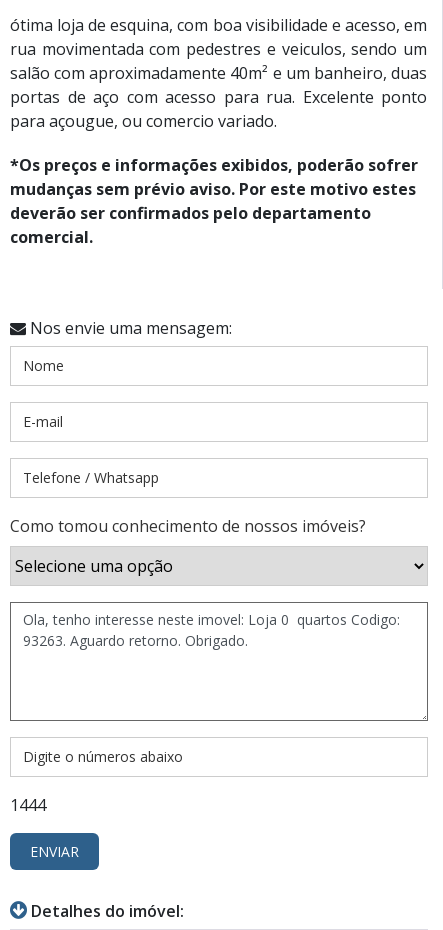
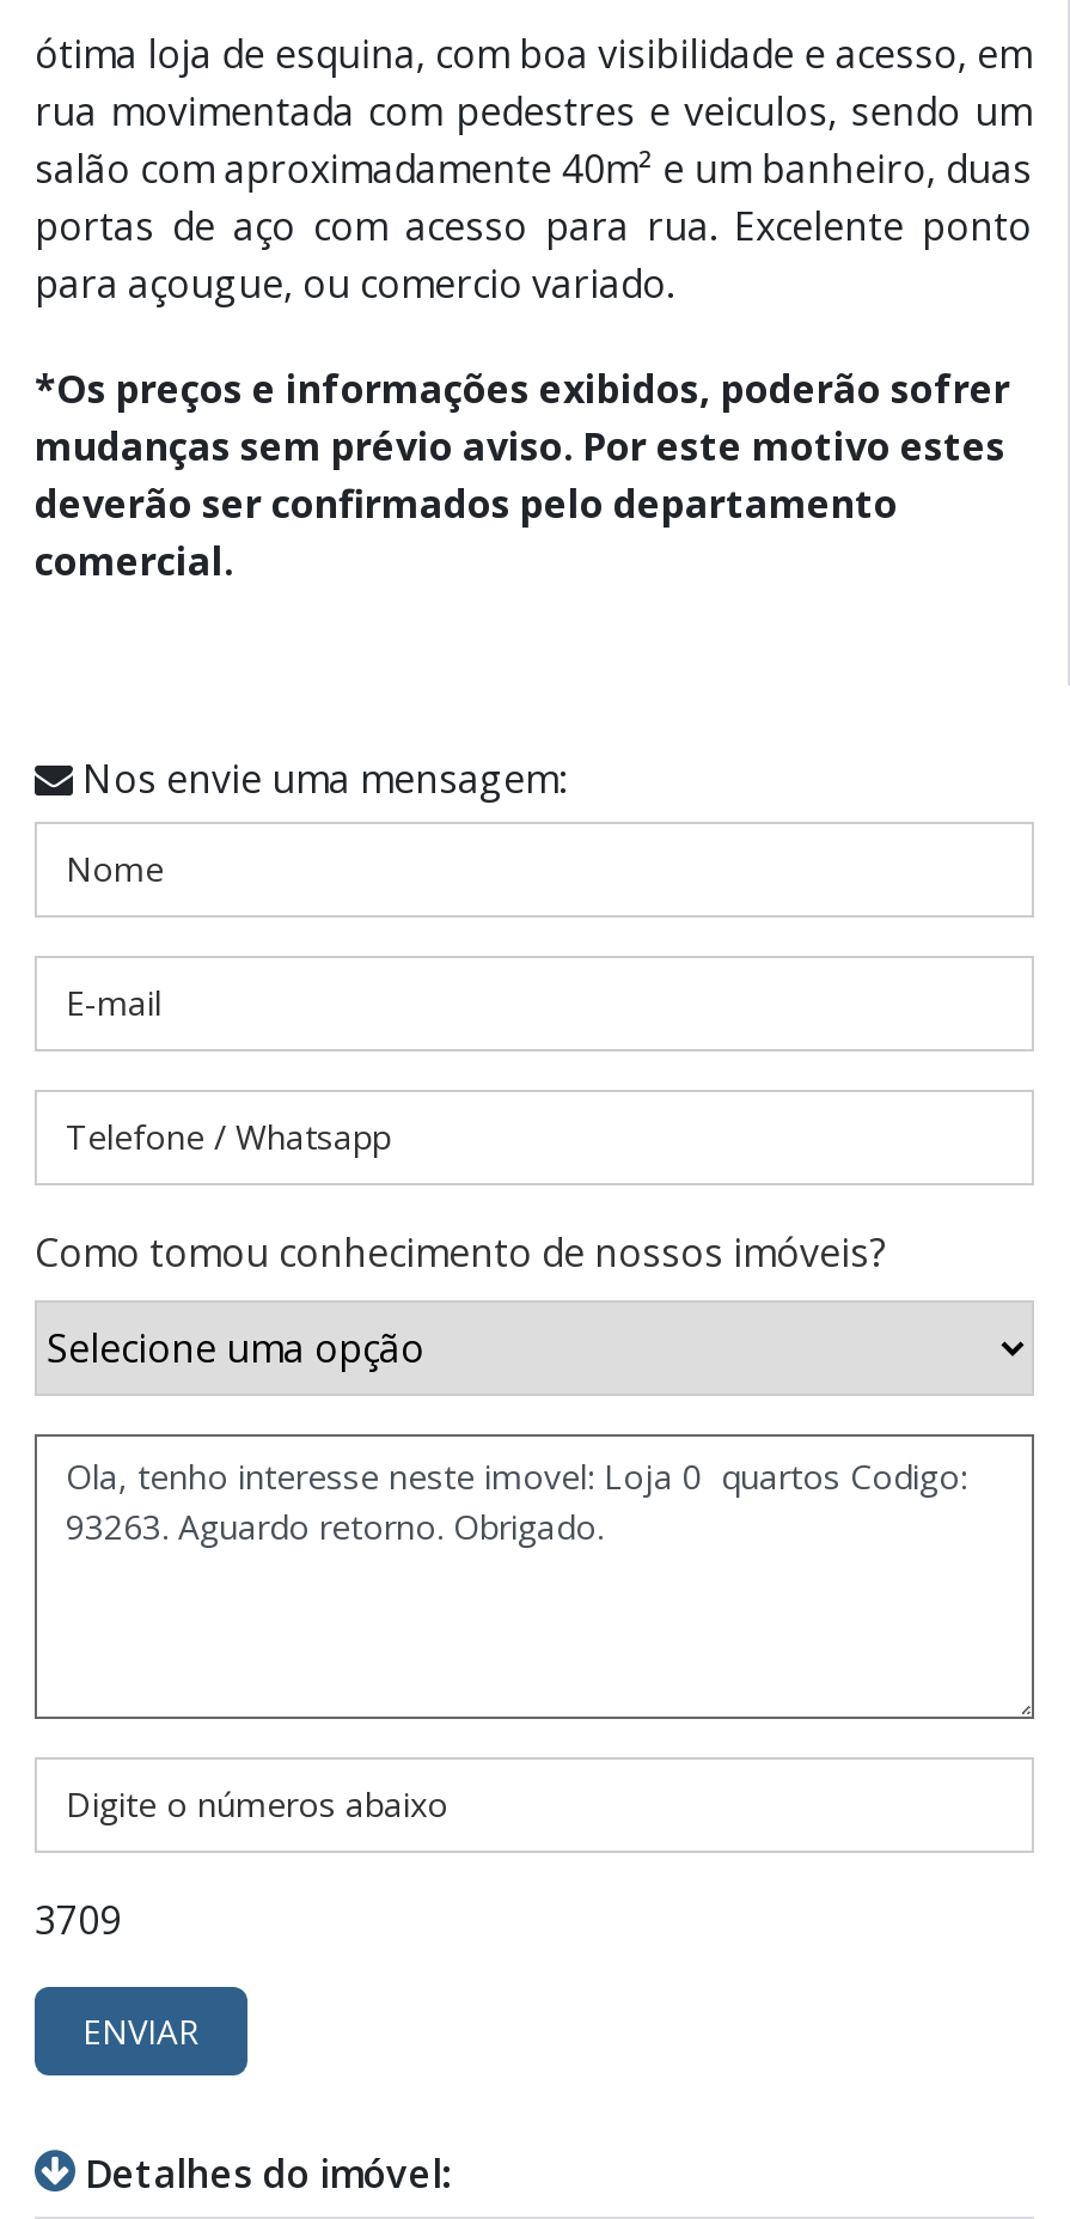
[10,794,46,816] 1444 -> [35,1893,121,1945] 3709

